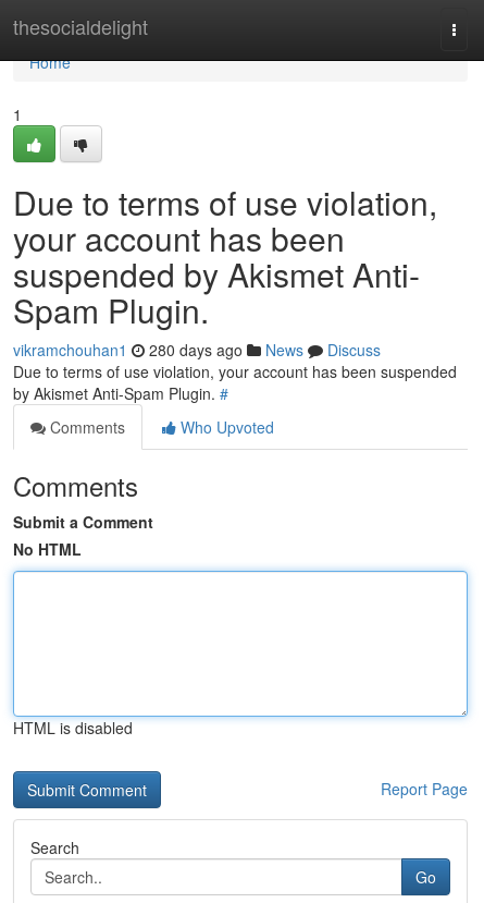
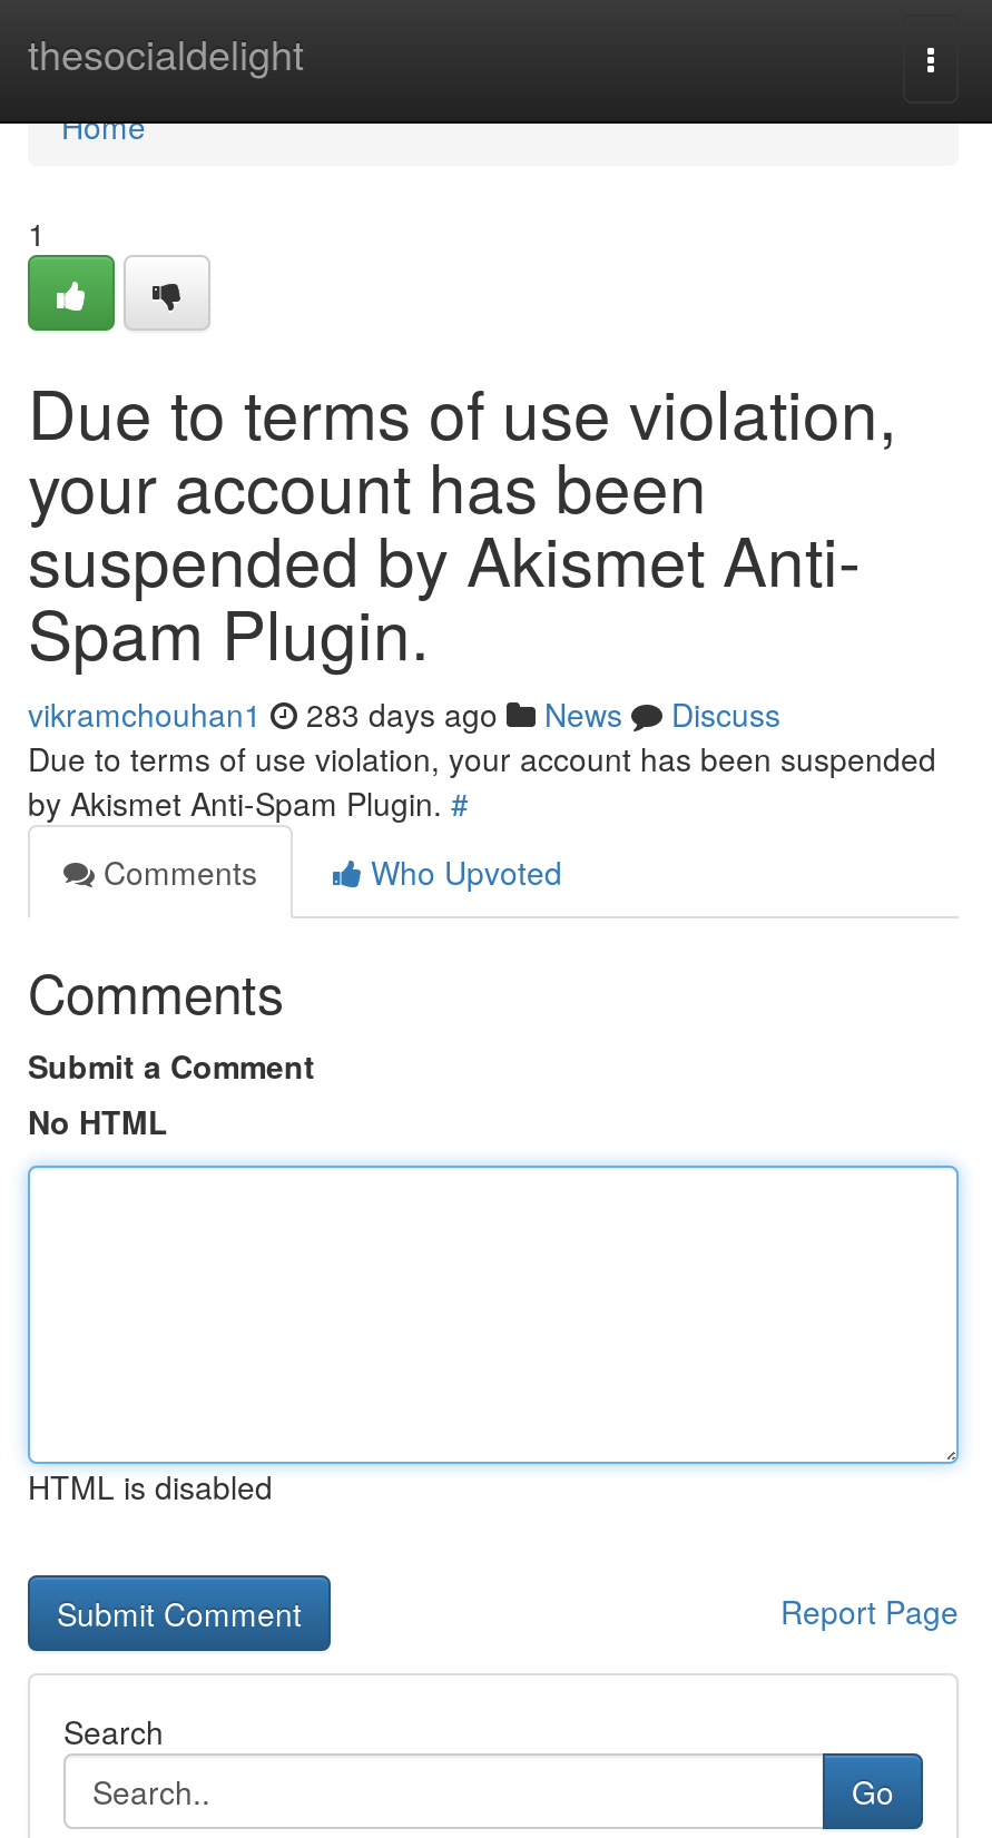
[13,339,381,361] vikramchouhan1 280 days ago News Discuss -> [28,691,780,736] vikramchouhan1 283 days ago News Discuss

